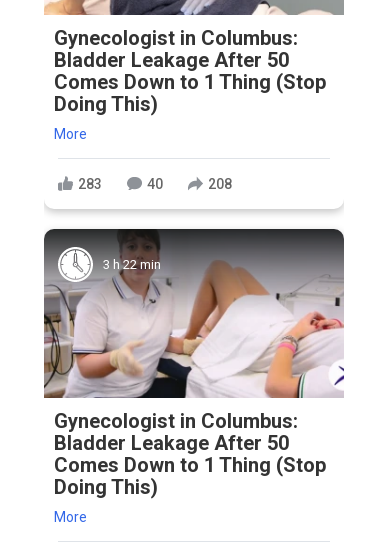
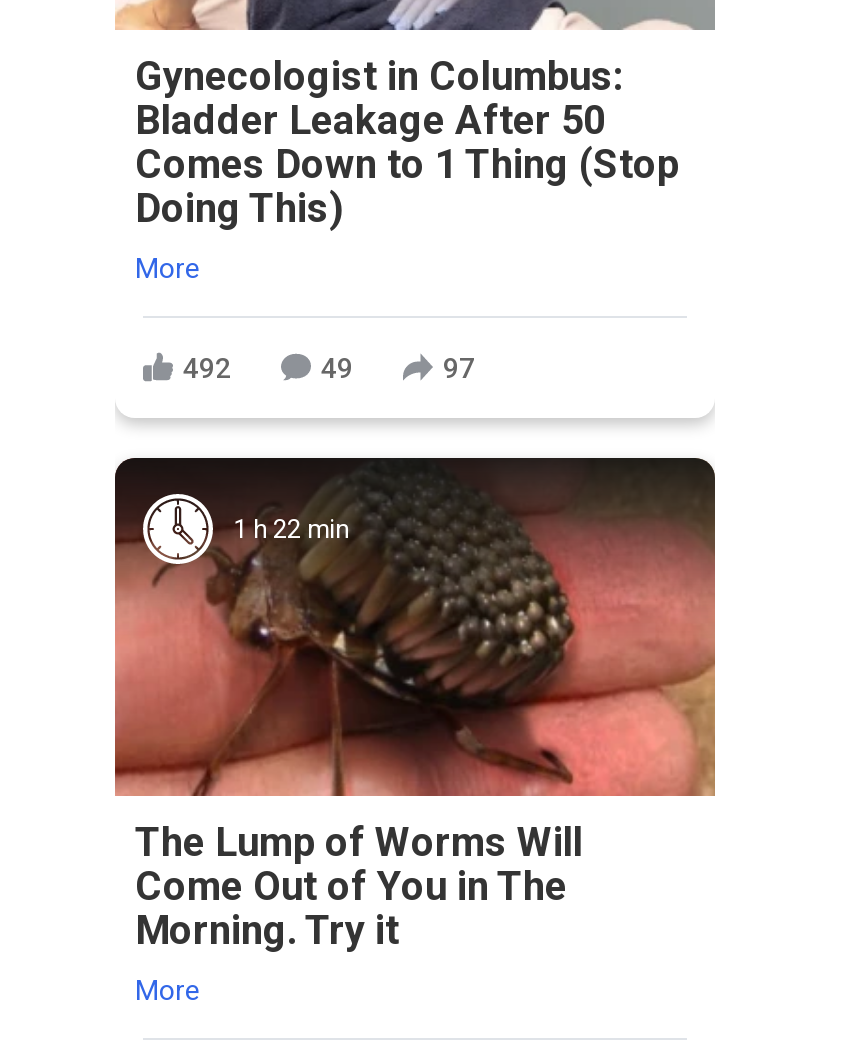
[78,176,232,192] 283 | 40 | 208 -> [183,352,475,384] 492 | 49 | 97
[43,232,345,399] [image] | 3 h 22 min -> [115,462,717,796] [image] | 1 h 22 min
[54,409,326,499] Gynecologist in Columbus: | Bladder Leakage After 50 | Comes Down to 1 Thing (Stop | Doing This) -> [135,818,583,954] The Lump of Worms Will | Come Out of You in The | Morning. Try it

